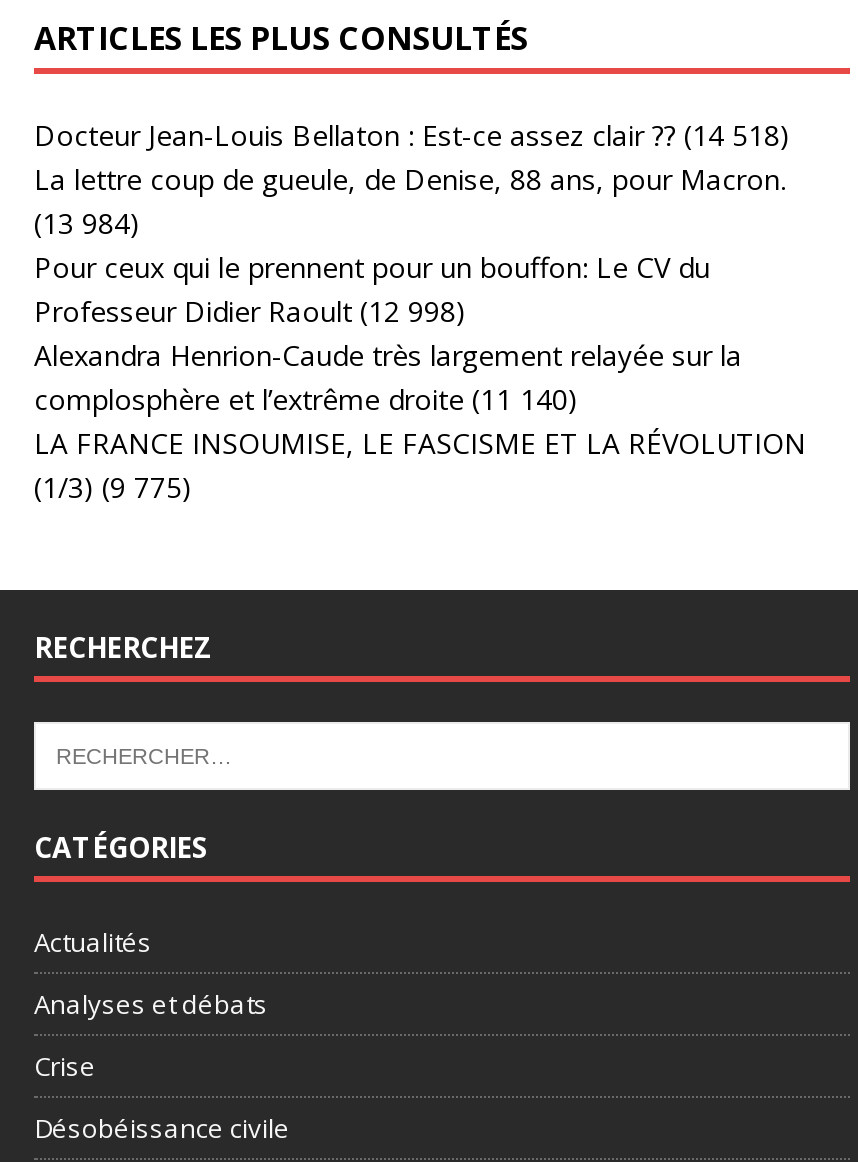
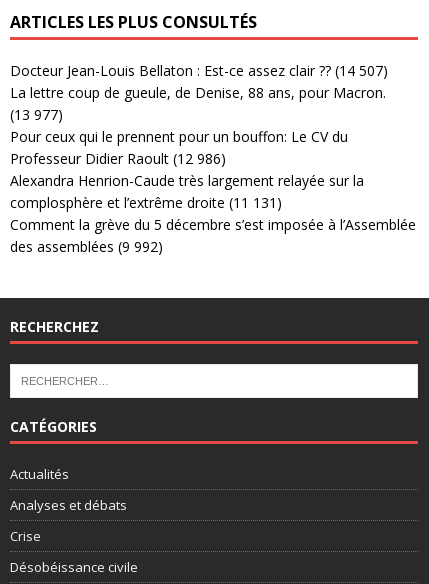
[34,115,790,153] Docteur Jean-Louis Bellaton : Est-ce assez clair ?? (14 518) -> [10,61,388,80] Docteur Jean-Louis Bellaton : Est-ce assez clair ?? (14 507)
[34,203,140,241] (13 984) -> [10,105,63,124] (13 977)
[34,291,466,329] Professeur Didier Raoult (12 998) -> [10,149,226,168] Professeur Didier Raoult (12 986)
[34,379,806,505] complosphère et l’extrême droite (11 140) | LA FRANCE INSOUMISE, LE FASCISME ET LA RÉVOLUTION | (1/3) (9 775) -> [10,193,416,256] complosphère et l’extrême droite (11 131) | Comment la grève du 5 décembre s’est imposée à l’Assemblée | des assemblées (9 992)

